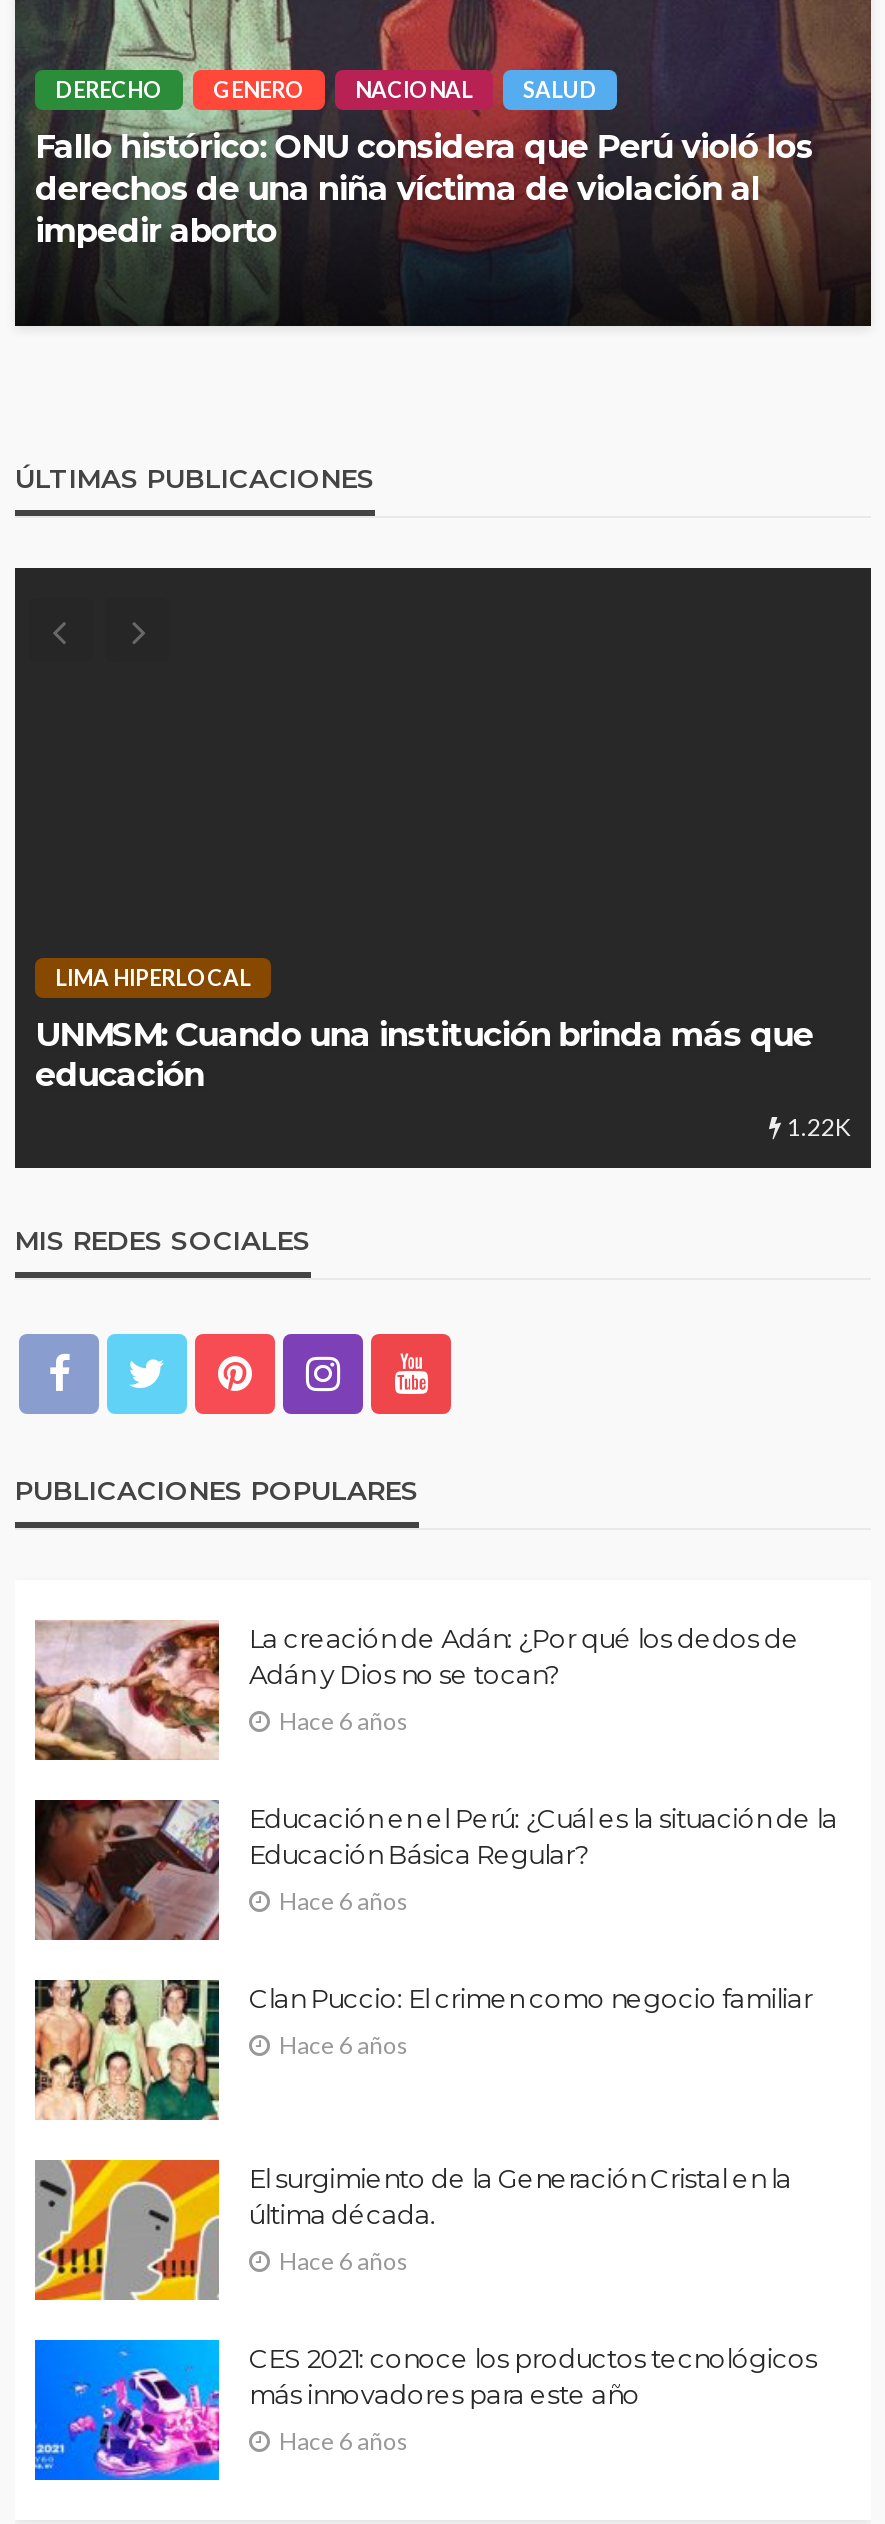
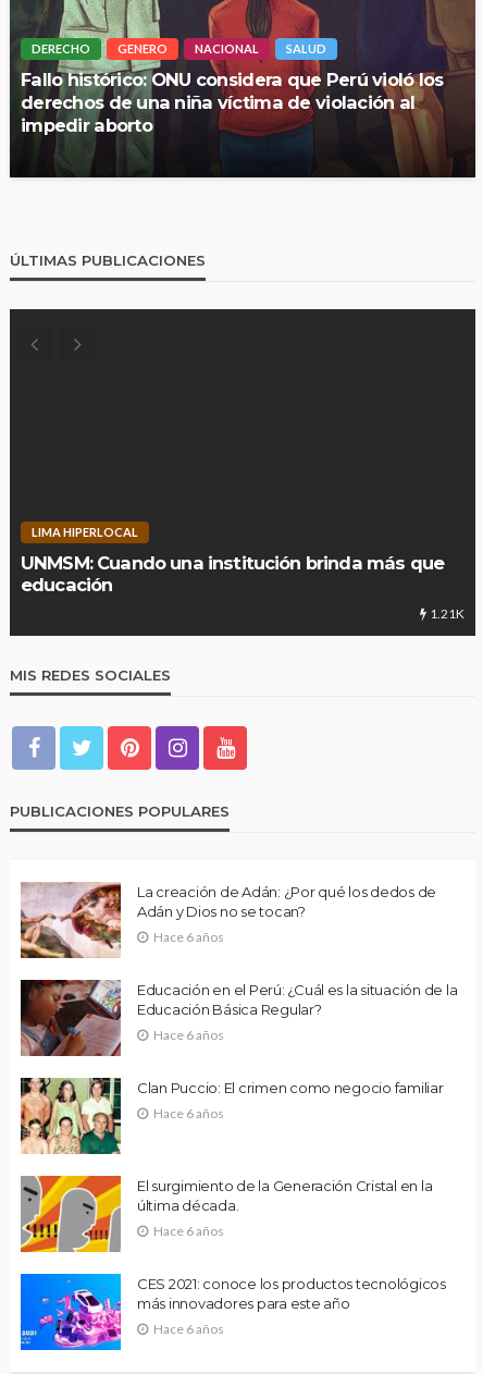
[787,1112,851,1142] 1.22K -> [430,605,465,622] 1.21K

